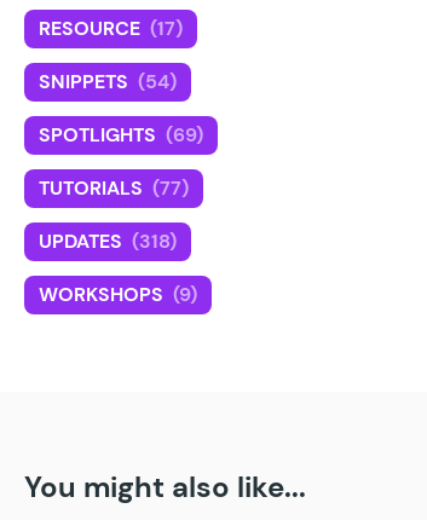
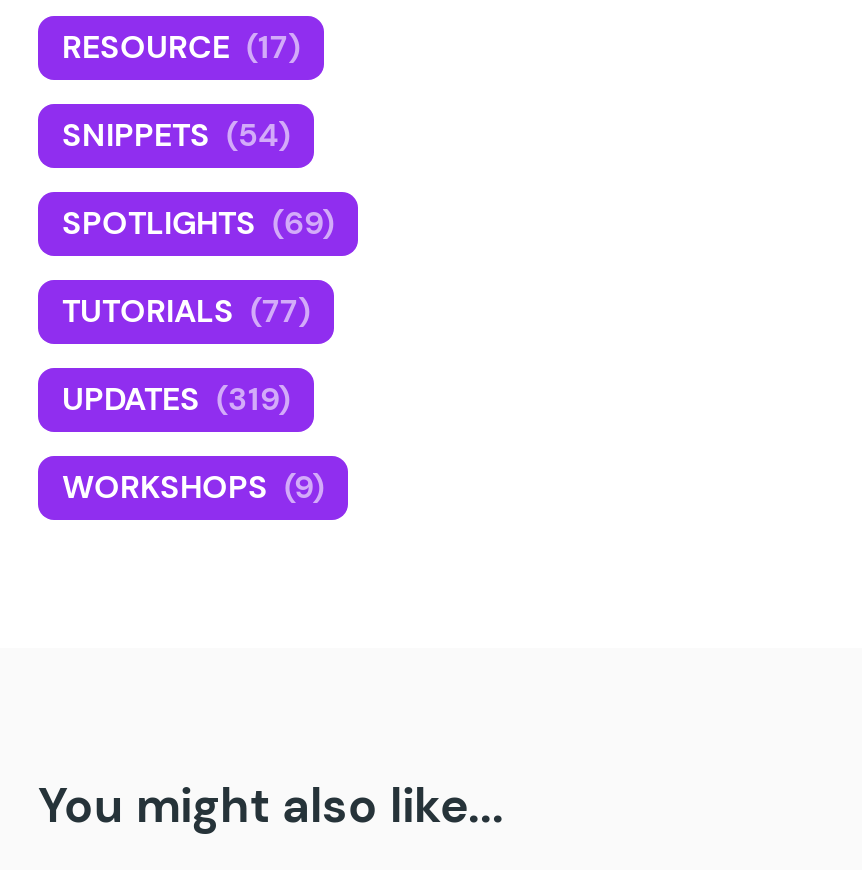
[39,229,177,254] UPDATES (318) -> [62,378,290,420] UPDATES (319)

